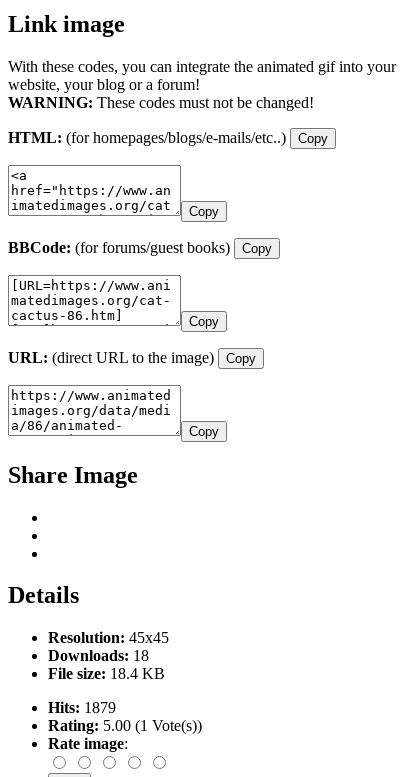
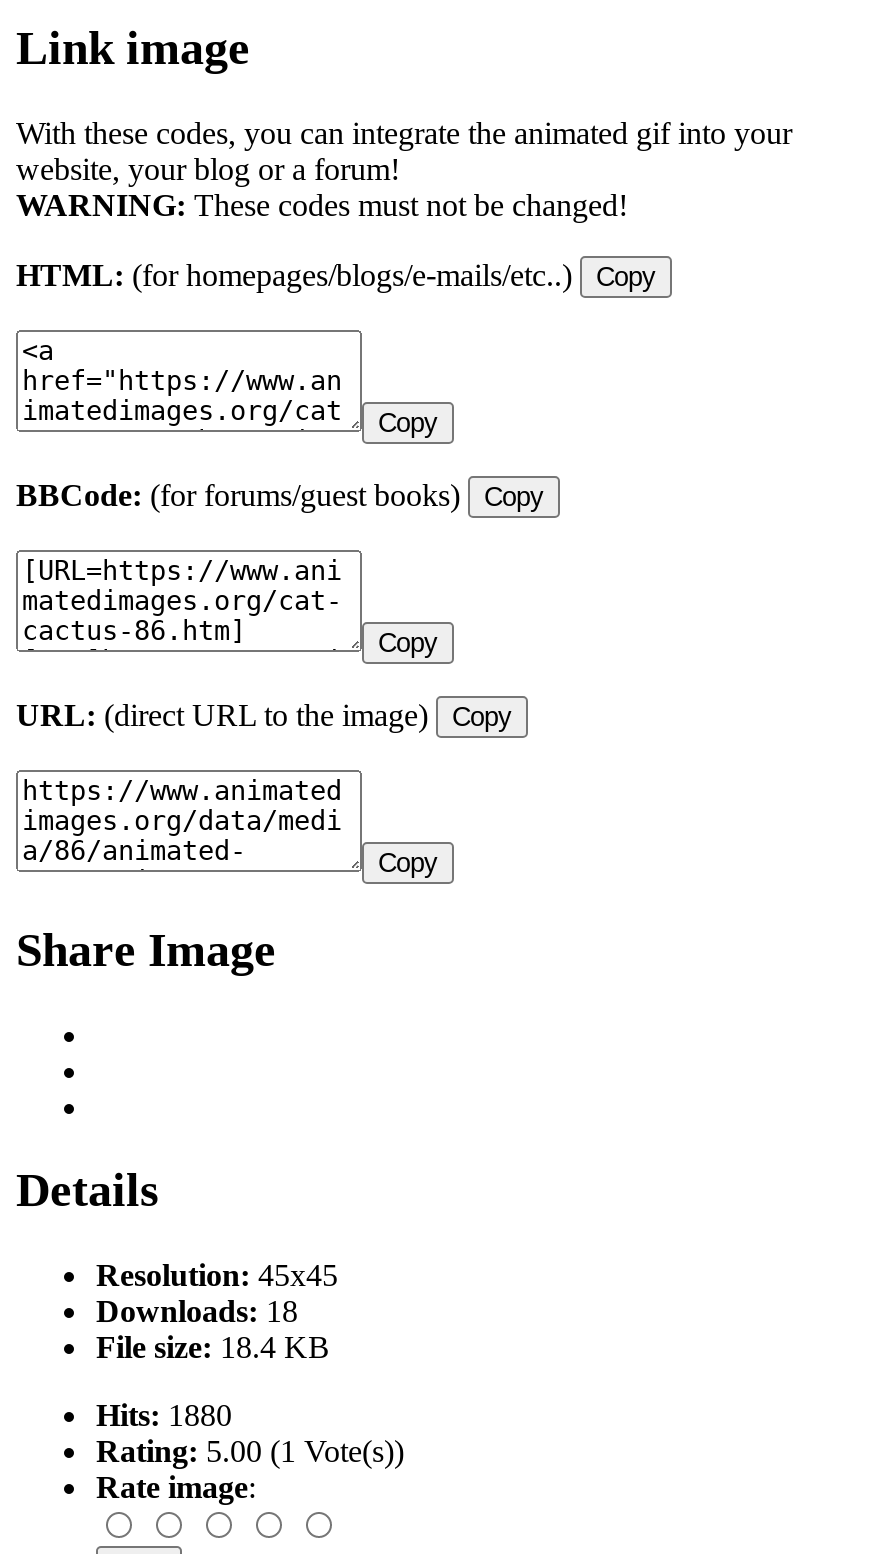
[48,699,116,716] Hits: 1879 -> [96,1399,232,1433] Hits: 1880

